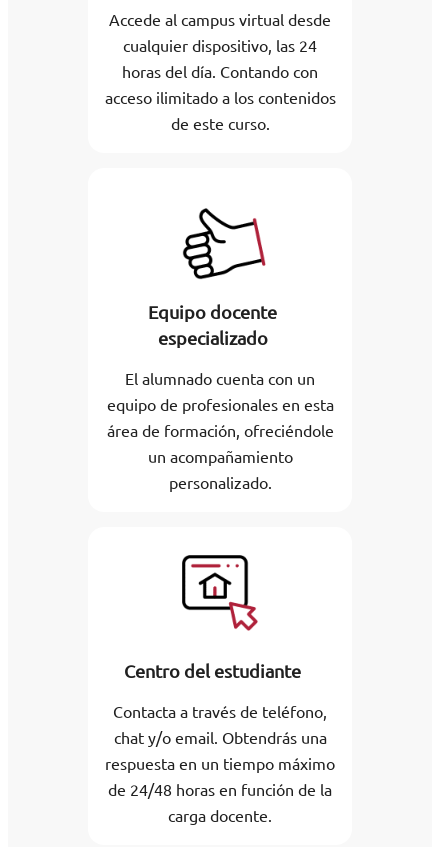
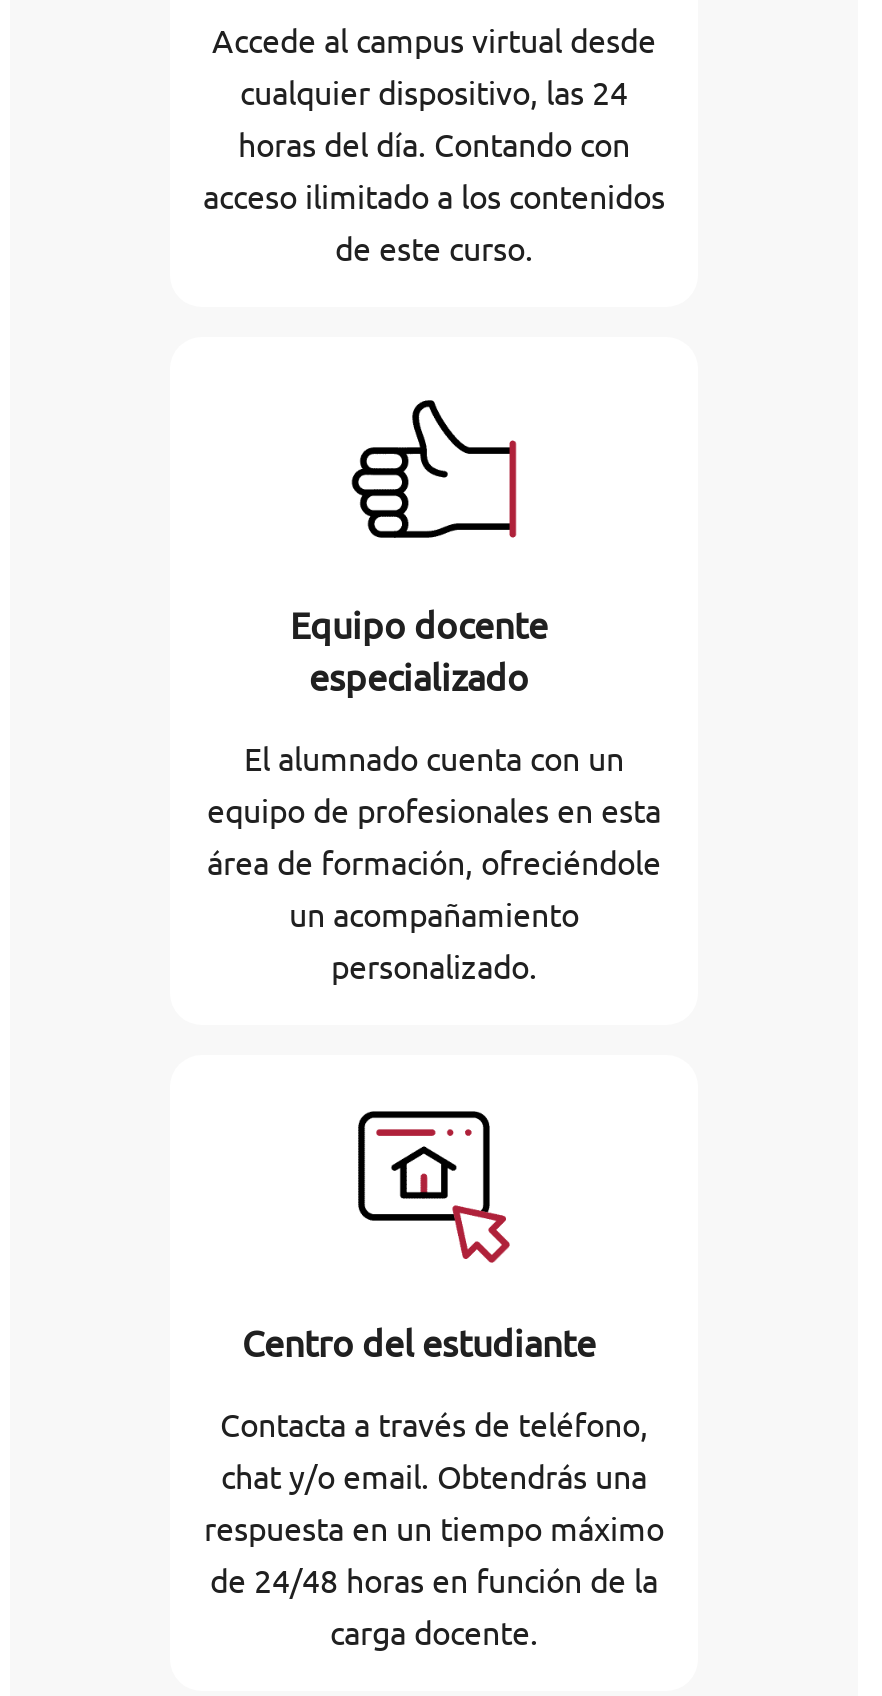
[179,199,267,280] [image] -> [350,397,524,559] [image]

